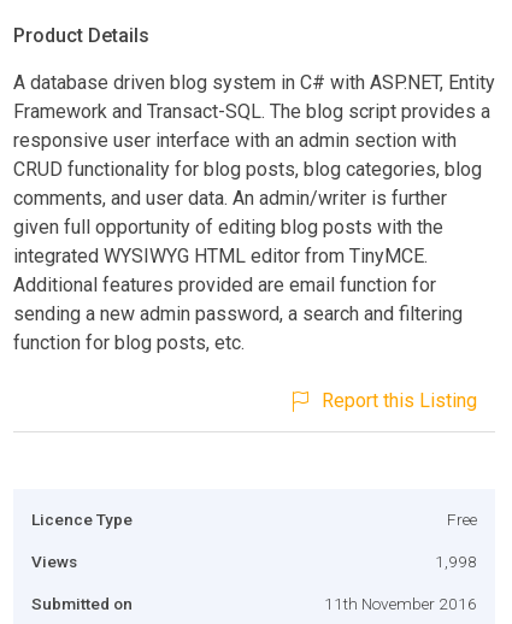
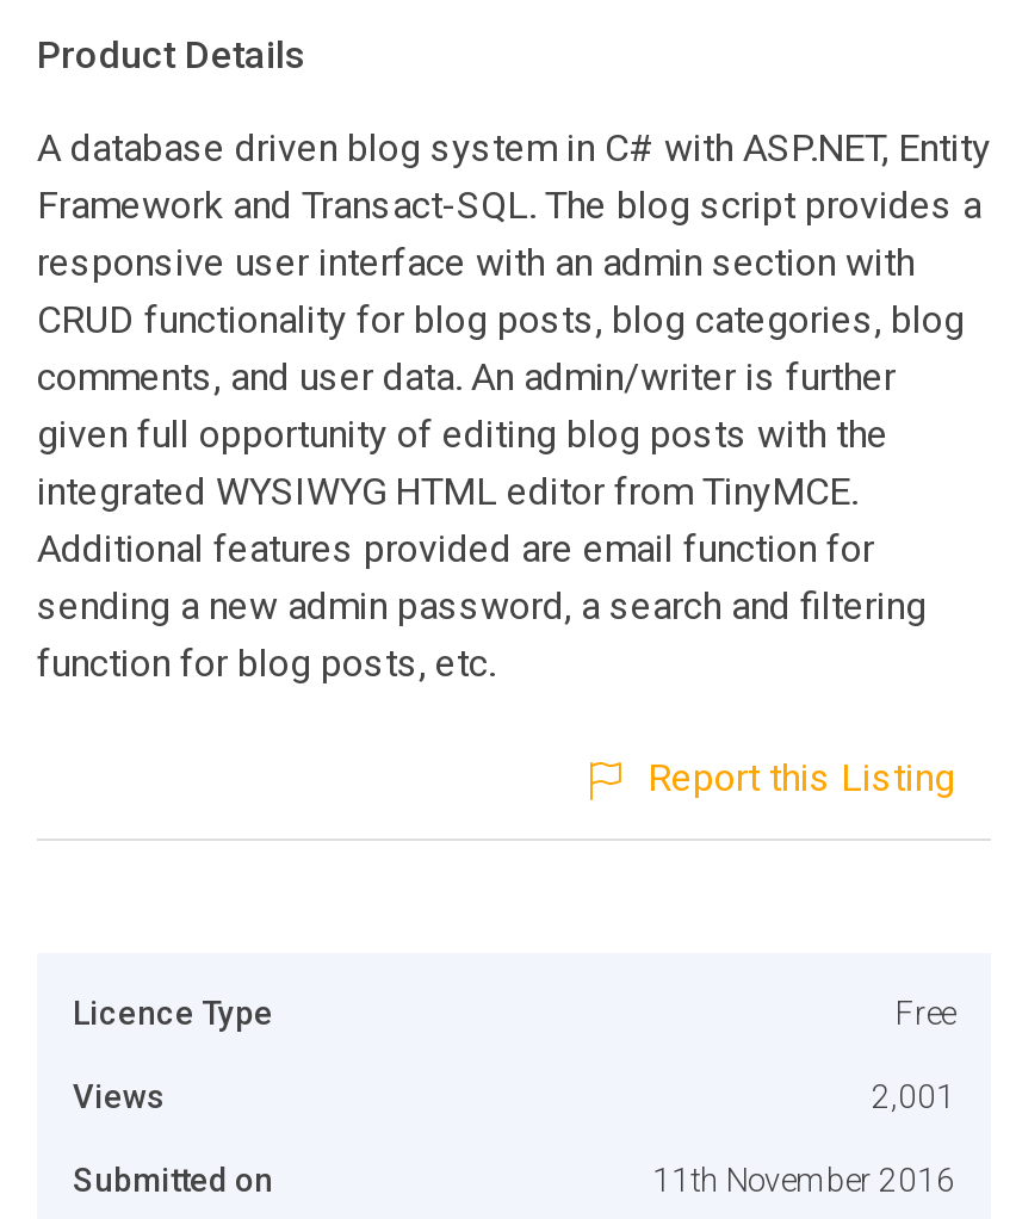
[435,551,477,571] 1,998 -> [872,1077,955,1115] 2,001

